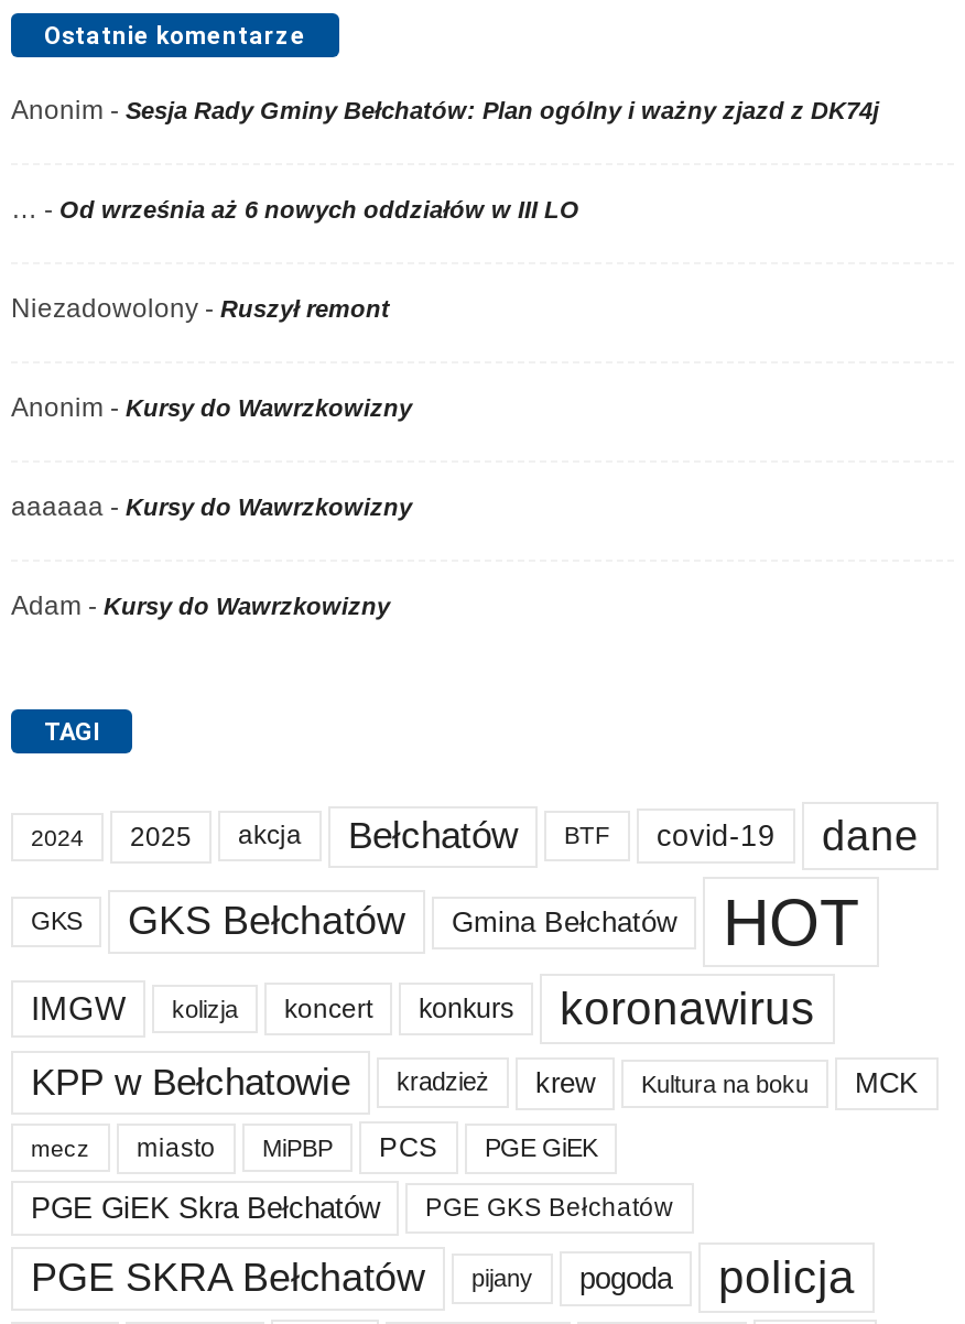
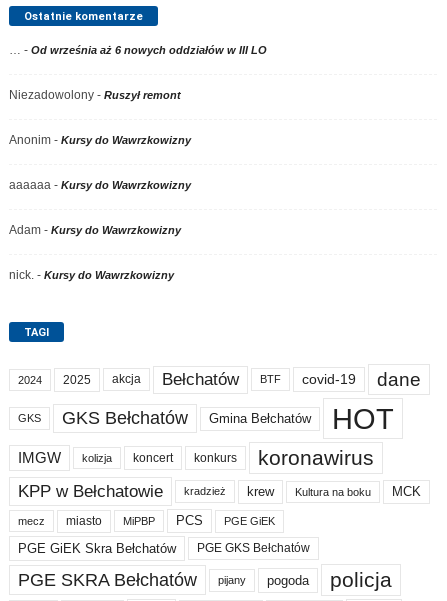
[11,94,879,124] Anonim - Sesja Rady Gminy Bełchatów: Plan ogólny i ważny zjazd z DK74j -> none
moved [11,193,579,620] -> [9,42,267,236]: … - Od września aż 6 nowych oddziałów w III LO | Niezadowolony - Ruszył remont | Anonim - Kursy do Wawrzkowizny | aaaaaa - Kursy do Wawrzkowizny | Adam - Kursy do Wawrzkowizny
none -> [9,267,174,281] nick. - Kursy do Wawrzkowizny

